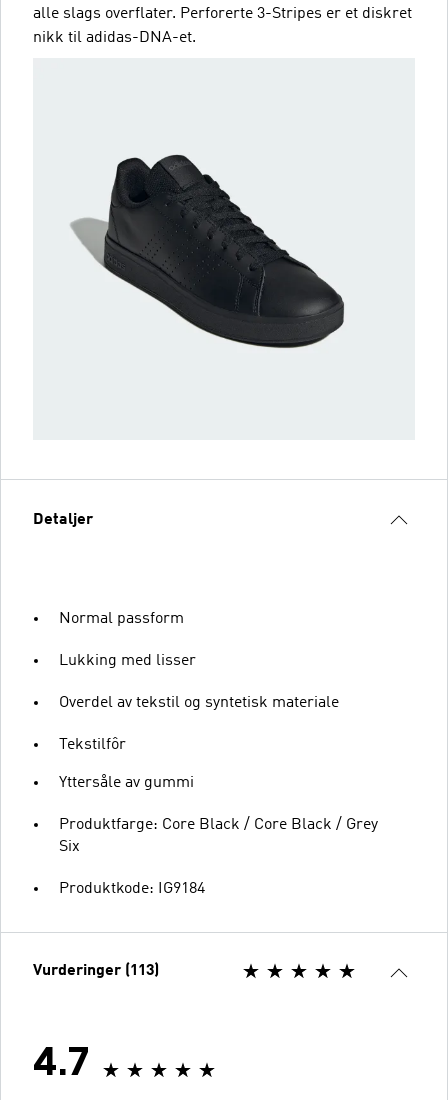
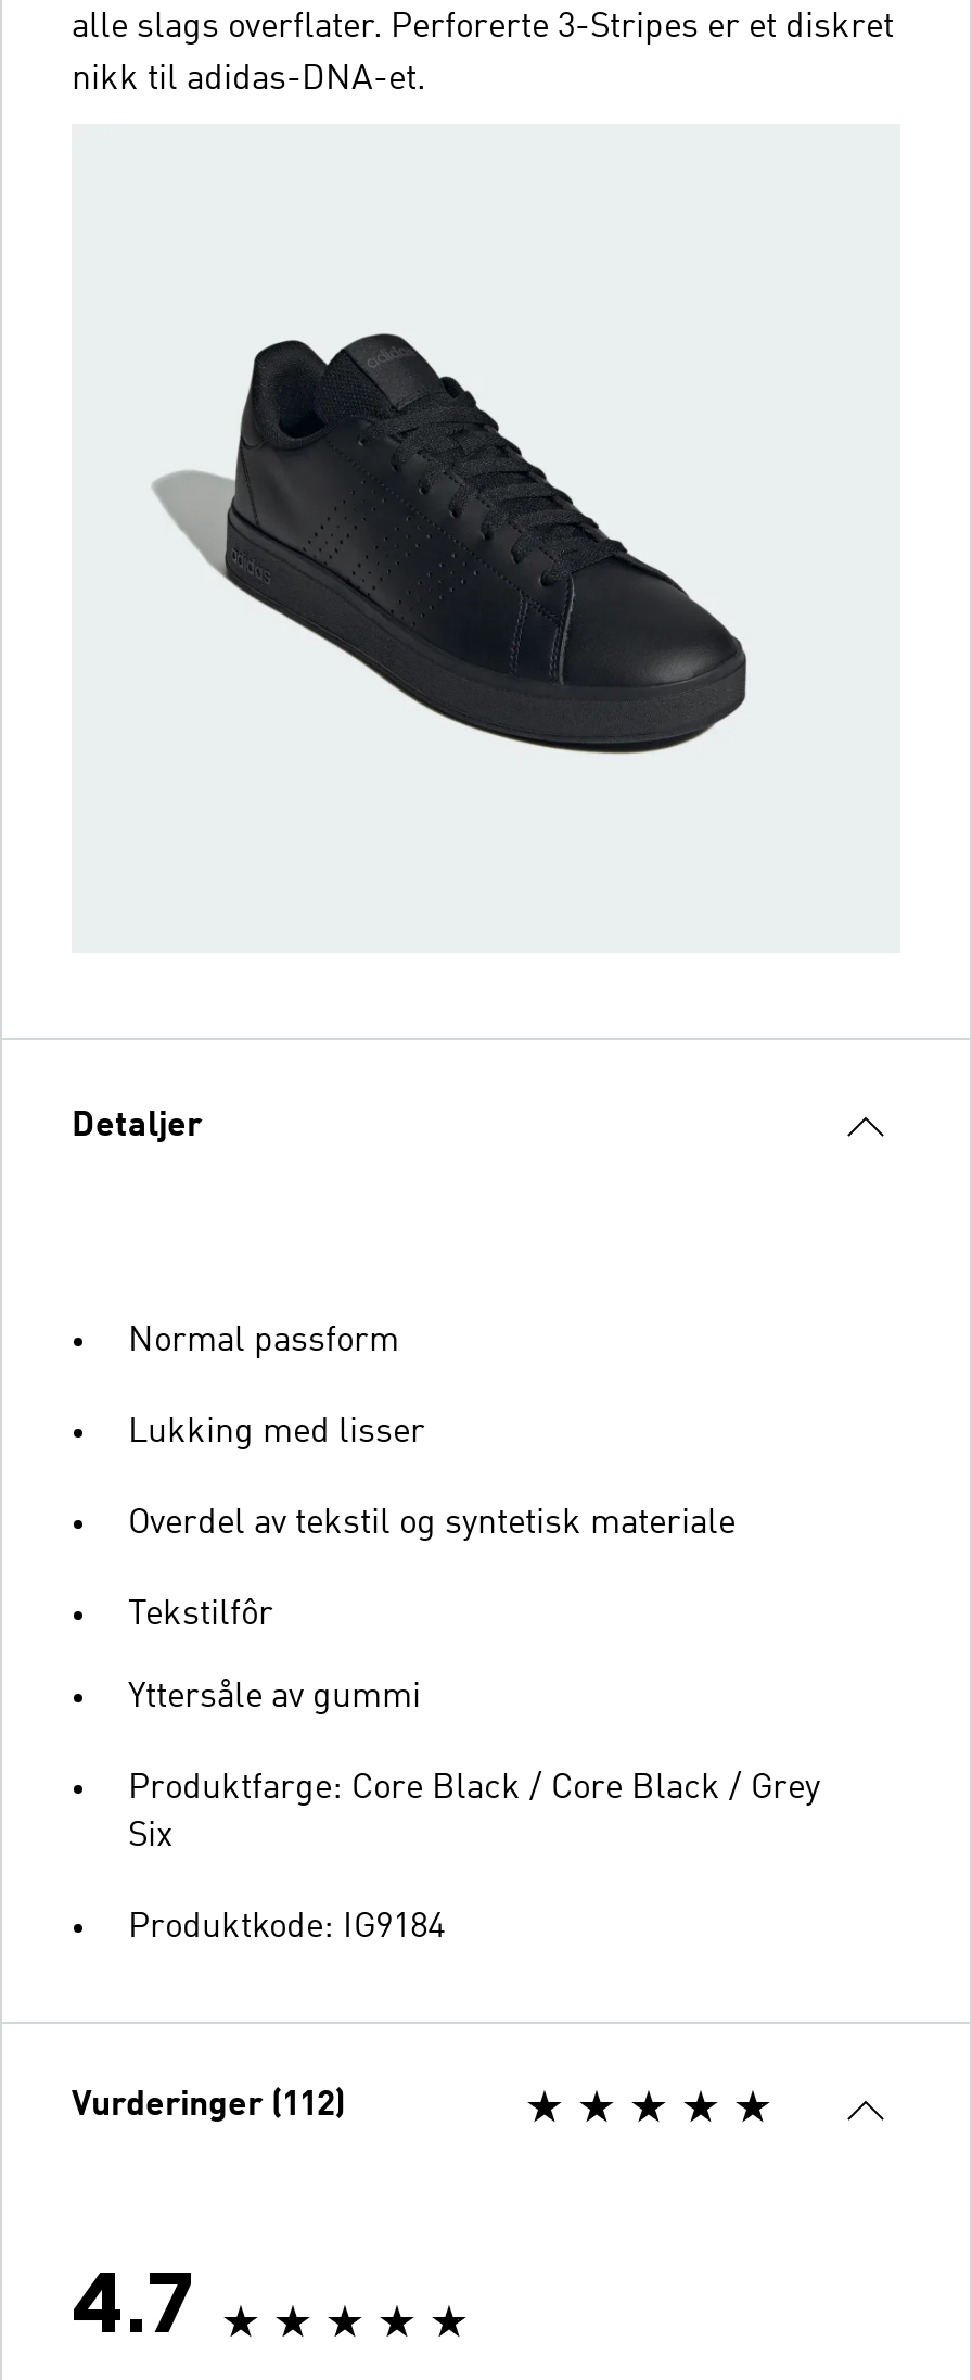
[33,963,159,979] Vurderinger (113) -> [72,2089,345,2124] Vurderinger (112)

